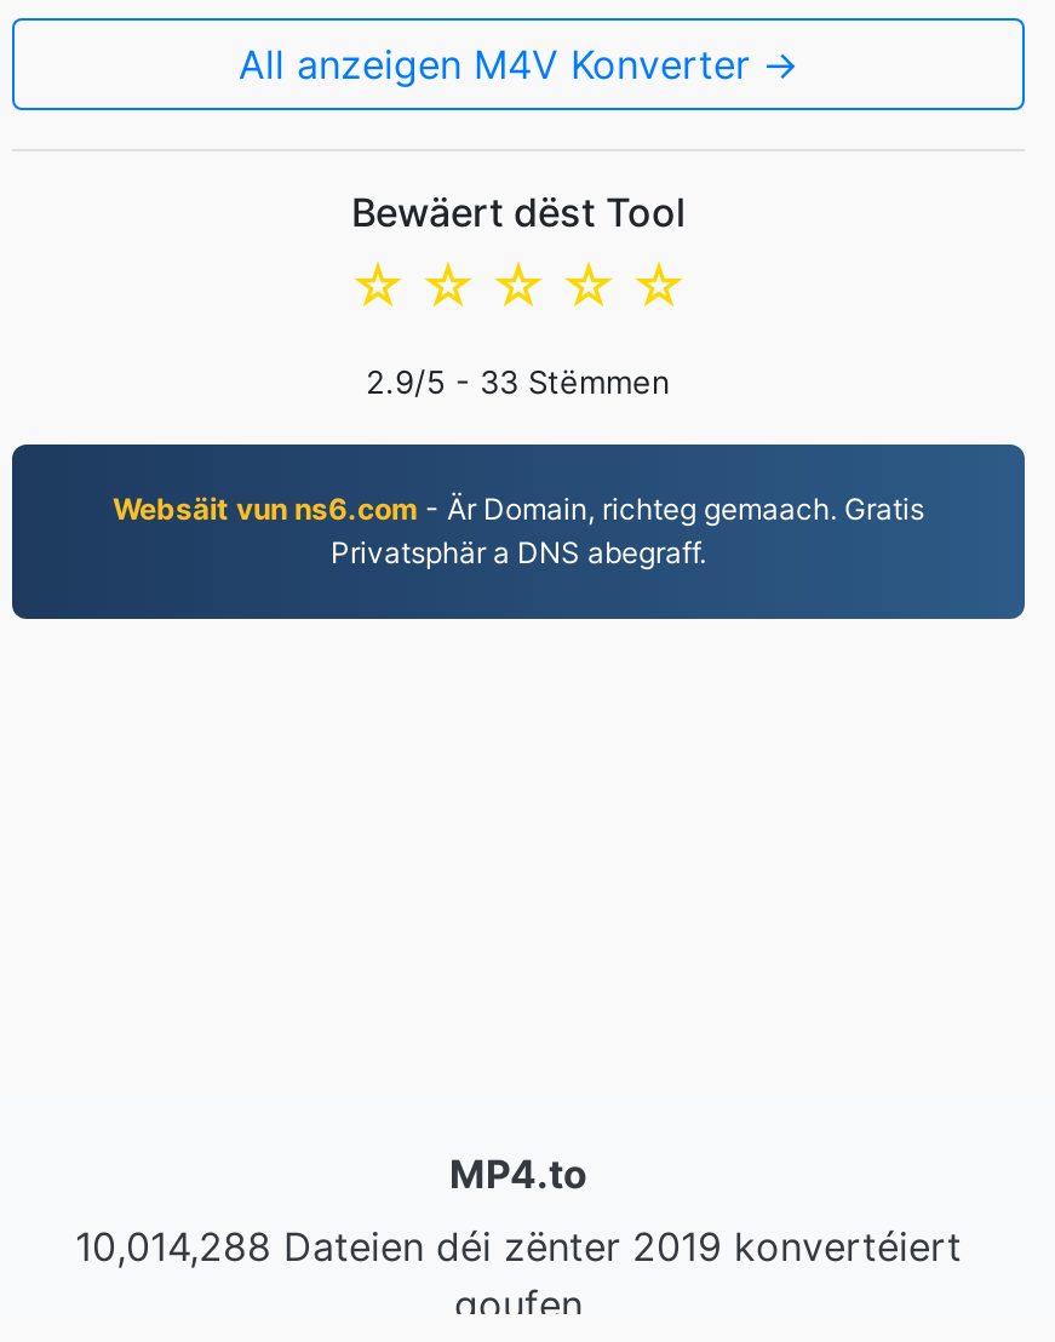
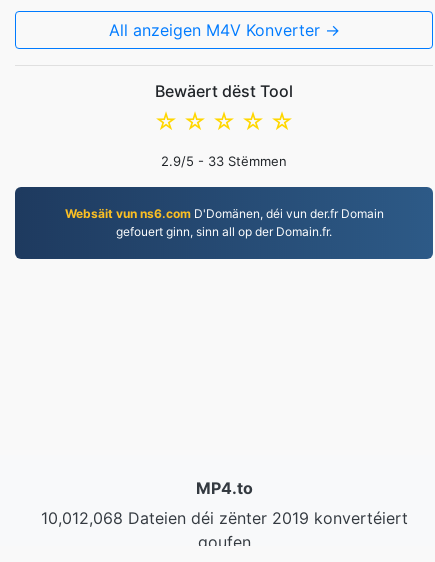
[113,491,924,570] Websäit vun ns6.com - Är Domain, richteg gemaach. Gratis | Privatsphär a DNS abegraff. -> [64,206,383,239] Websäit vun ns6.com D'Domänen, déi vun der.fr Domain | gefouert ginn, sinn all op der Domain.fr.
[75,1222,962,1271] 10,014,288 Dateien déi zënter 2019 konvertéiert -> [40,508,407,528] 10,012,068 Dateien déi zënter 2019 konvertéiert

